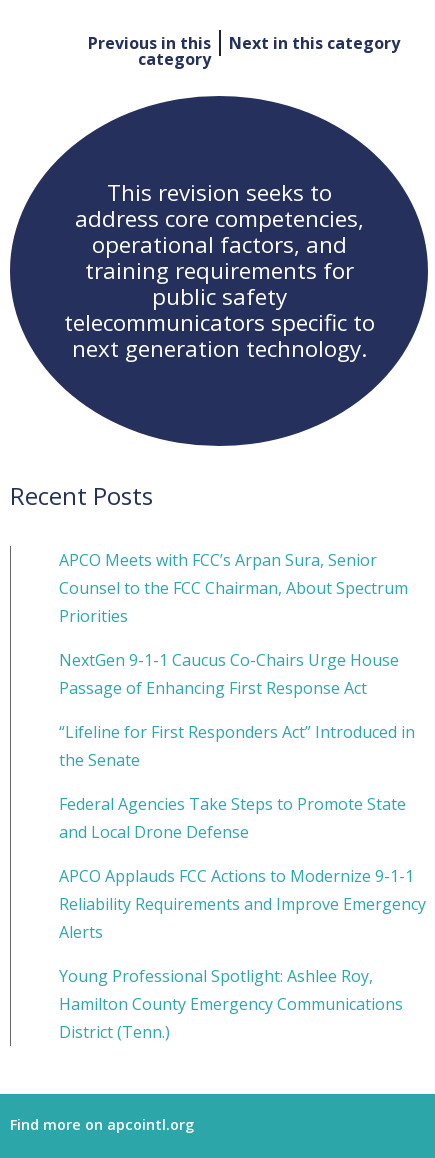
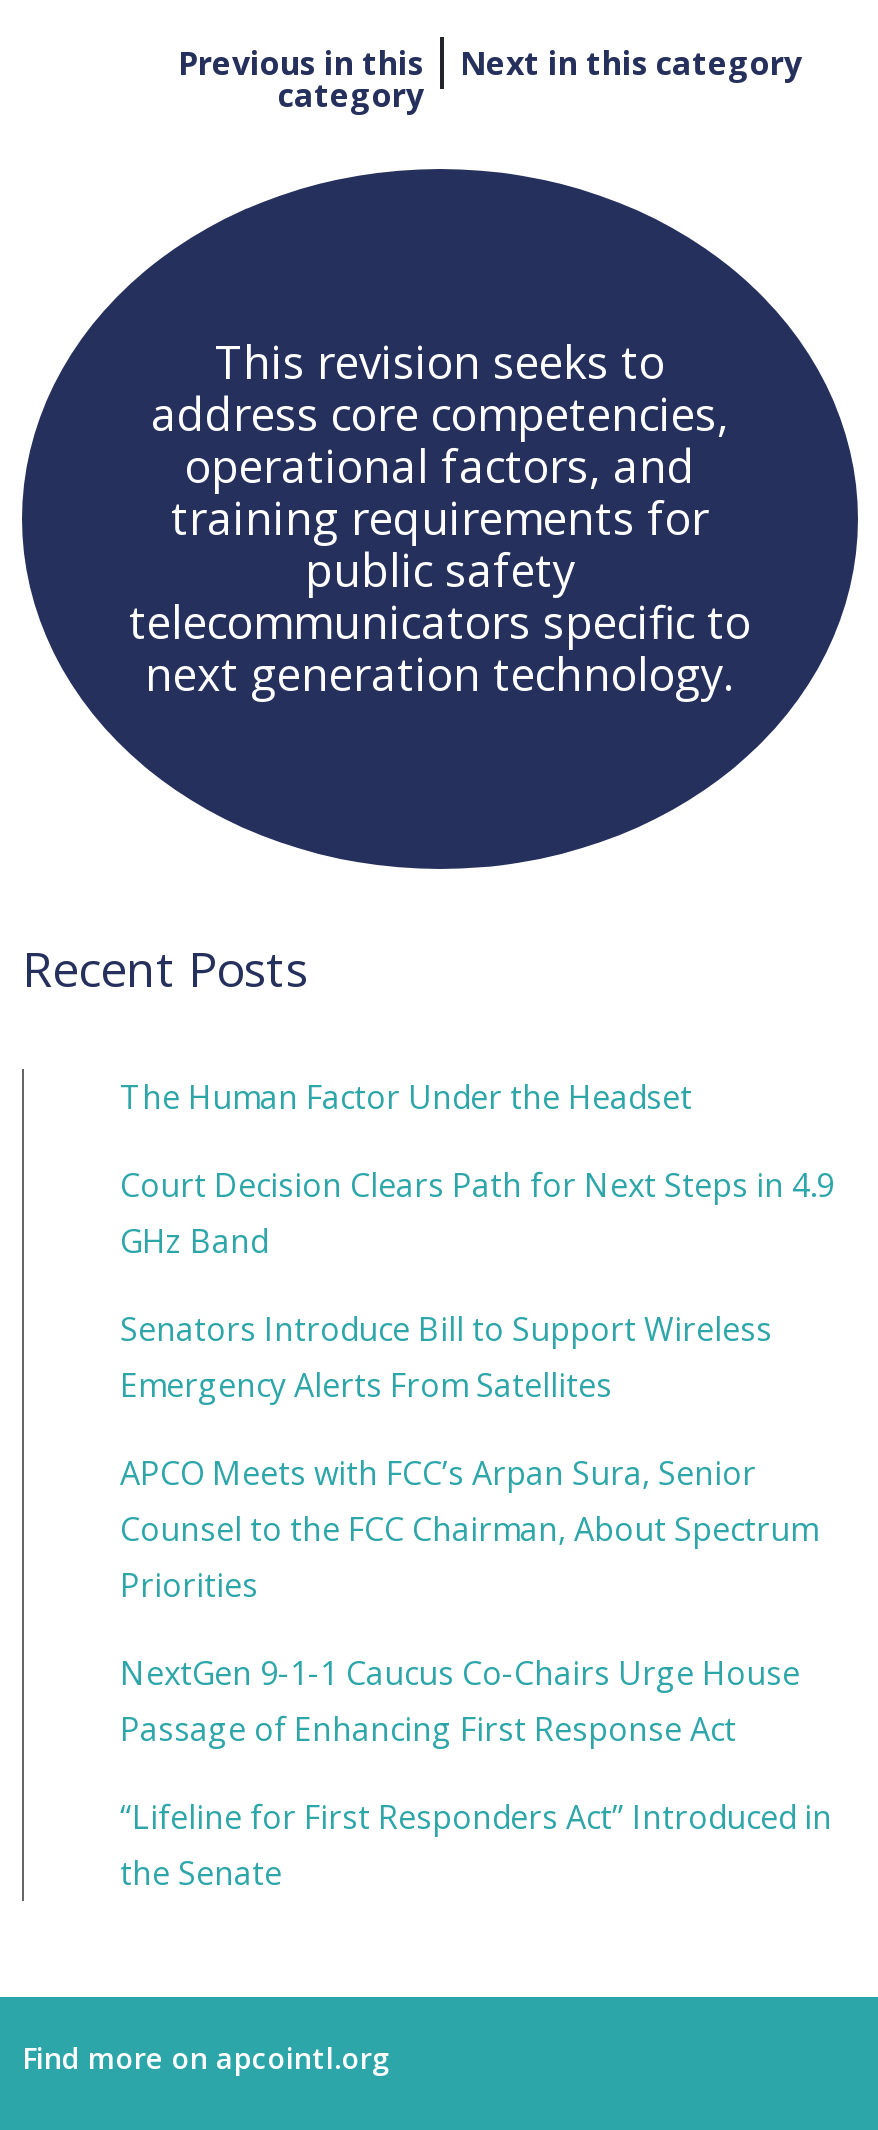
none -> [120,1076,834,1408] The Human Factor Under the Headset | Court Decision Clears Path for Next Steps in 4.9 | GHz Band | Senators Introduce Bill to Support Wireless | Emergency Alerts From Satellites
moved [59,549,415,771] -> [120,1452,832,1896]: APCO Meets with FCC’s Arpan Sura, Senior | Counsel to the FCC Chairman, About Spectrum | Priorities | NextGen 9-1-1 Caucus Co-Chairs Urge House | Passage of Enhancing First Response Act | “Lifeline for First Responders Act” Introduced in | the Senate
[59,793,426,1043] Federal Agencies Take Steps to Promote State | and Local Drone Defense | APCO Applauds FCC Actions to Modernize 9-1-1 | Reliability Requirements and Improve Emergency | Alerts | Young Professional Spotlight: Ashlee Roy, | Hamilton County Emergency Communications | District (Tenn.) -> none

